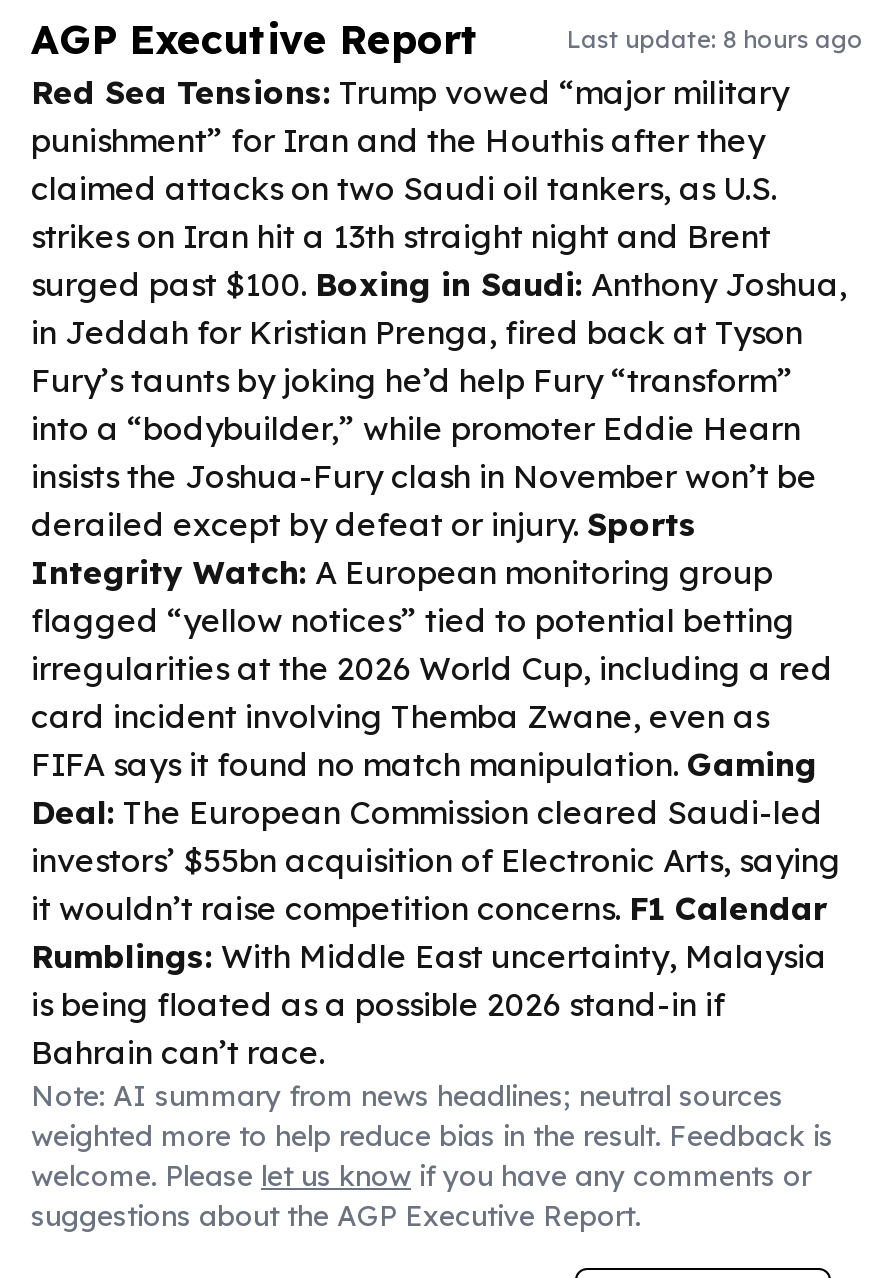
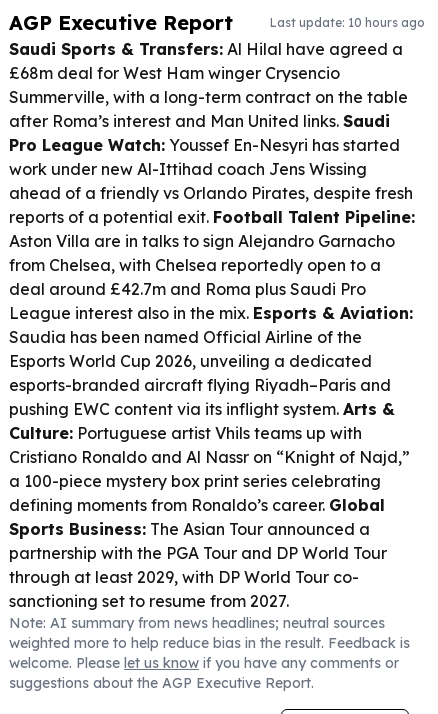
[31,24,863,1072] Last update: 8 hours ago | Red Sea Tensions: Trump vowed “major military | punishment” for Iran and the Houthis after they | claimed attacks on two Saudi oil tankers, as U.S. | strikes on Iran hit a 13th straight night and Brent | surged past $100. Boxing in Saudi: Anthony Joshua, | in Jeddah for Kristian Prenga, fired back at Tyson | Fury’s taunts by joking he’d help Fury “transform” | into a “bodybuilder,” while promoter Eddie Hearn | insists the Joshua-Fury clash in November won’t be | derailed except by defeat or injury. Sports | Integrity Watch: A European monitoring group | flagged “yellow notices” tied to potential betting | irregularities at the 2026 World Cup, including a red | card incident involving Themba Zwane, even as | FIFA says it found no match manipulation. Gaming | Deal: The European Commission cleared Saudi-led | investors’ $55bn acquisition of Electronic Arts, saying | it wouldn’t raise competition concerns. F1 Calendar | Rumblings: With Middle East uncertainty, Malaysia | is being floated as a possible 2026 stand-in if | Bahrain can’t race. -> [9,15,425,611] Last update: 10 hours ago | Saudi Sports & Transfers: Al Hilal have agreed a | £68m deal for West Ham winger Crysencio | Summerville, with a long-term contract on the table | after Roma’s interest and Man United links. Saudi | Pro League Watch: Youssef En-Nesyri has started | work under new Al-Ittihad coach Jens Wissing | ahead of a friendly vs Orlando Pirates, despite fresh | reports of a potential exit. Football Talent Pipeline: | Aston Villa are in talks to sign Alejandro Garnacho | from Chelsea, with Chelsea reportedly open to a | deal around £42.7m and Roma plus Saudi Pro | League interest also in the mix. Esports & Aviation: | Saudia has been named Official Airline of the | Esports World Cup 2026, unveiling a dedicated | esports-branded aircraft flying Riyadh–Paris and | pushing EWC content via its inflight system. Arts & | Culture: Portuguese artist Vhils teams up with | Cristiano Ronaldo and Al Nassr on “Knight of Najd,” | a 100-piece mystery box print series celebrating | defining moments from Ronaldo’s career. Global | Sports Business: The Asian Tour announced a | partnership with the PGA Tour and DP World Tour | through at least 2029, with DP World Tour co- | sanctioning set to resume from 2027.

